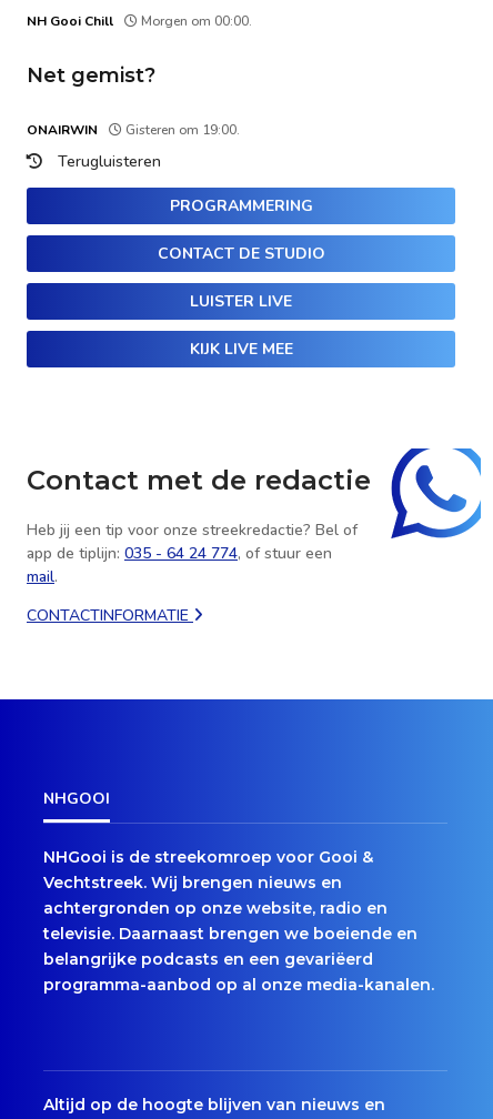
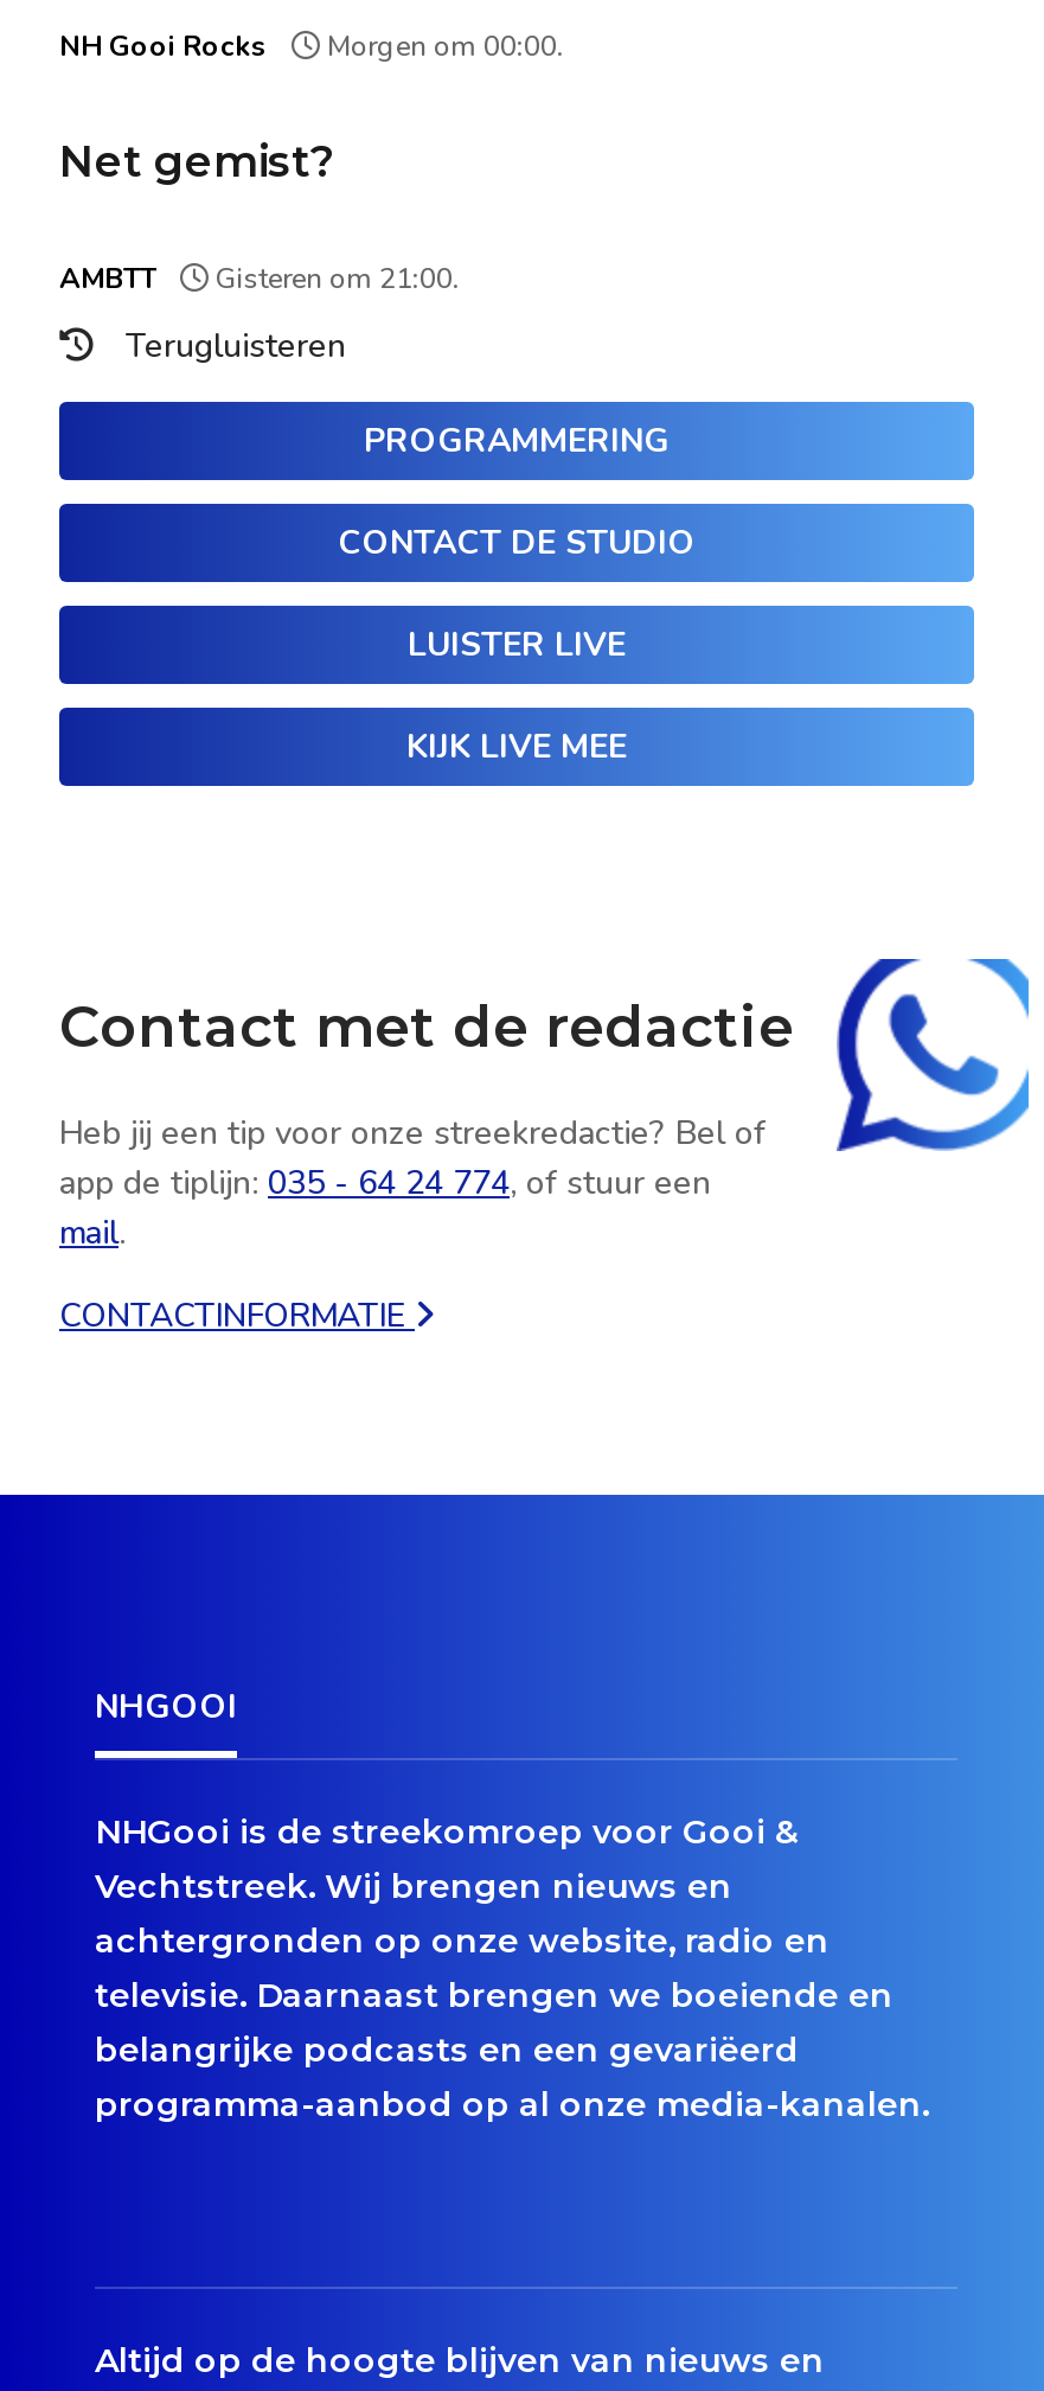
[27,12,113,30] NH Gooi Chill -> [59,27,268,64] NH Gooi Rocks
[27,121,240,138] ONAIRWIN | Gisteren om 19:00. -> [59,259,460,297] AMBTT | Gisteren om 21:00.

